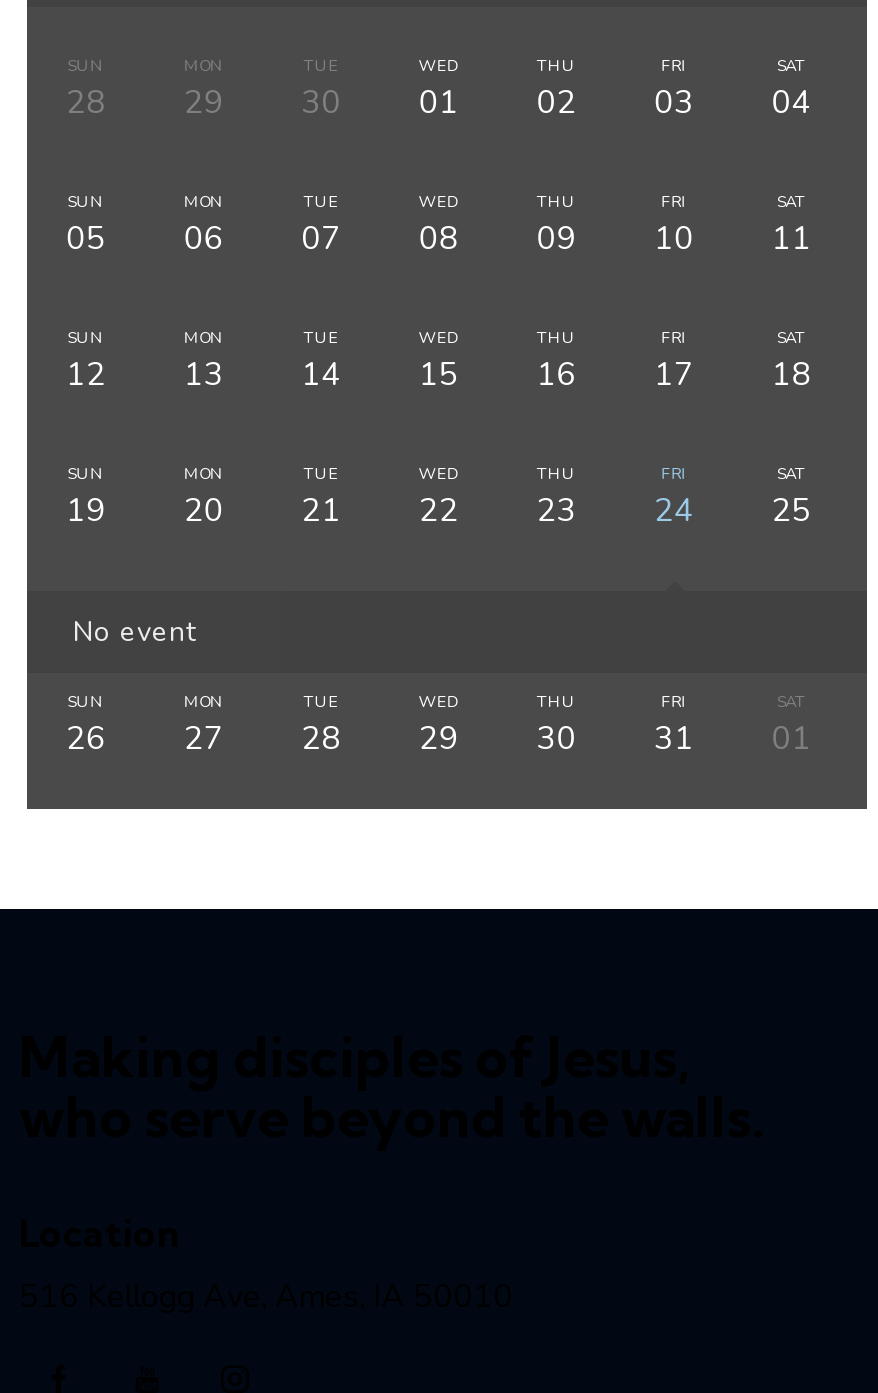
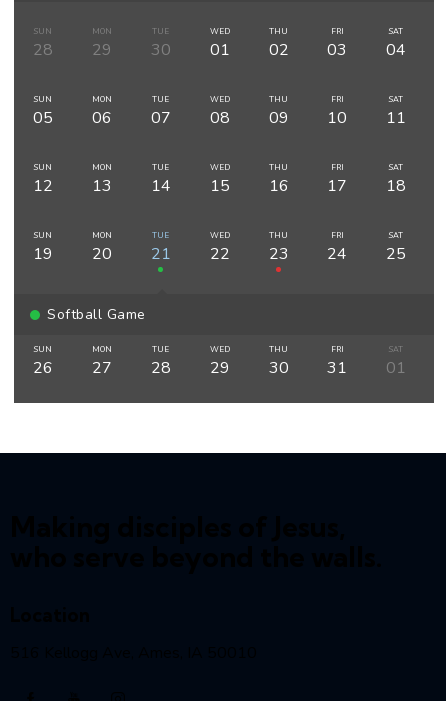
[73,614,197,652] No event -> [47,305,145,324] Softball Game

